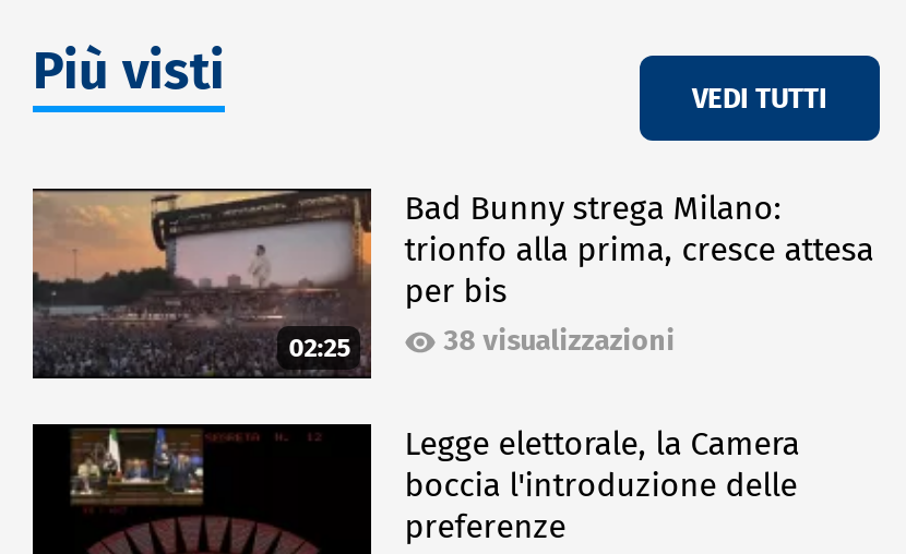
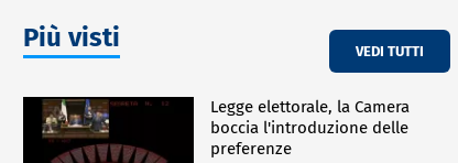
[31,189,373,381] [image] | 02:25 -> none
[404,190,874,358] Bad Bunny strega Milano: | trionfo alla prima, cresce attesa | per bis | 38 visualizzazioni -> none

